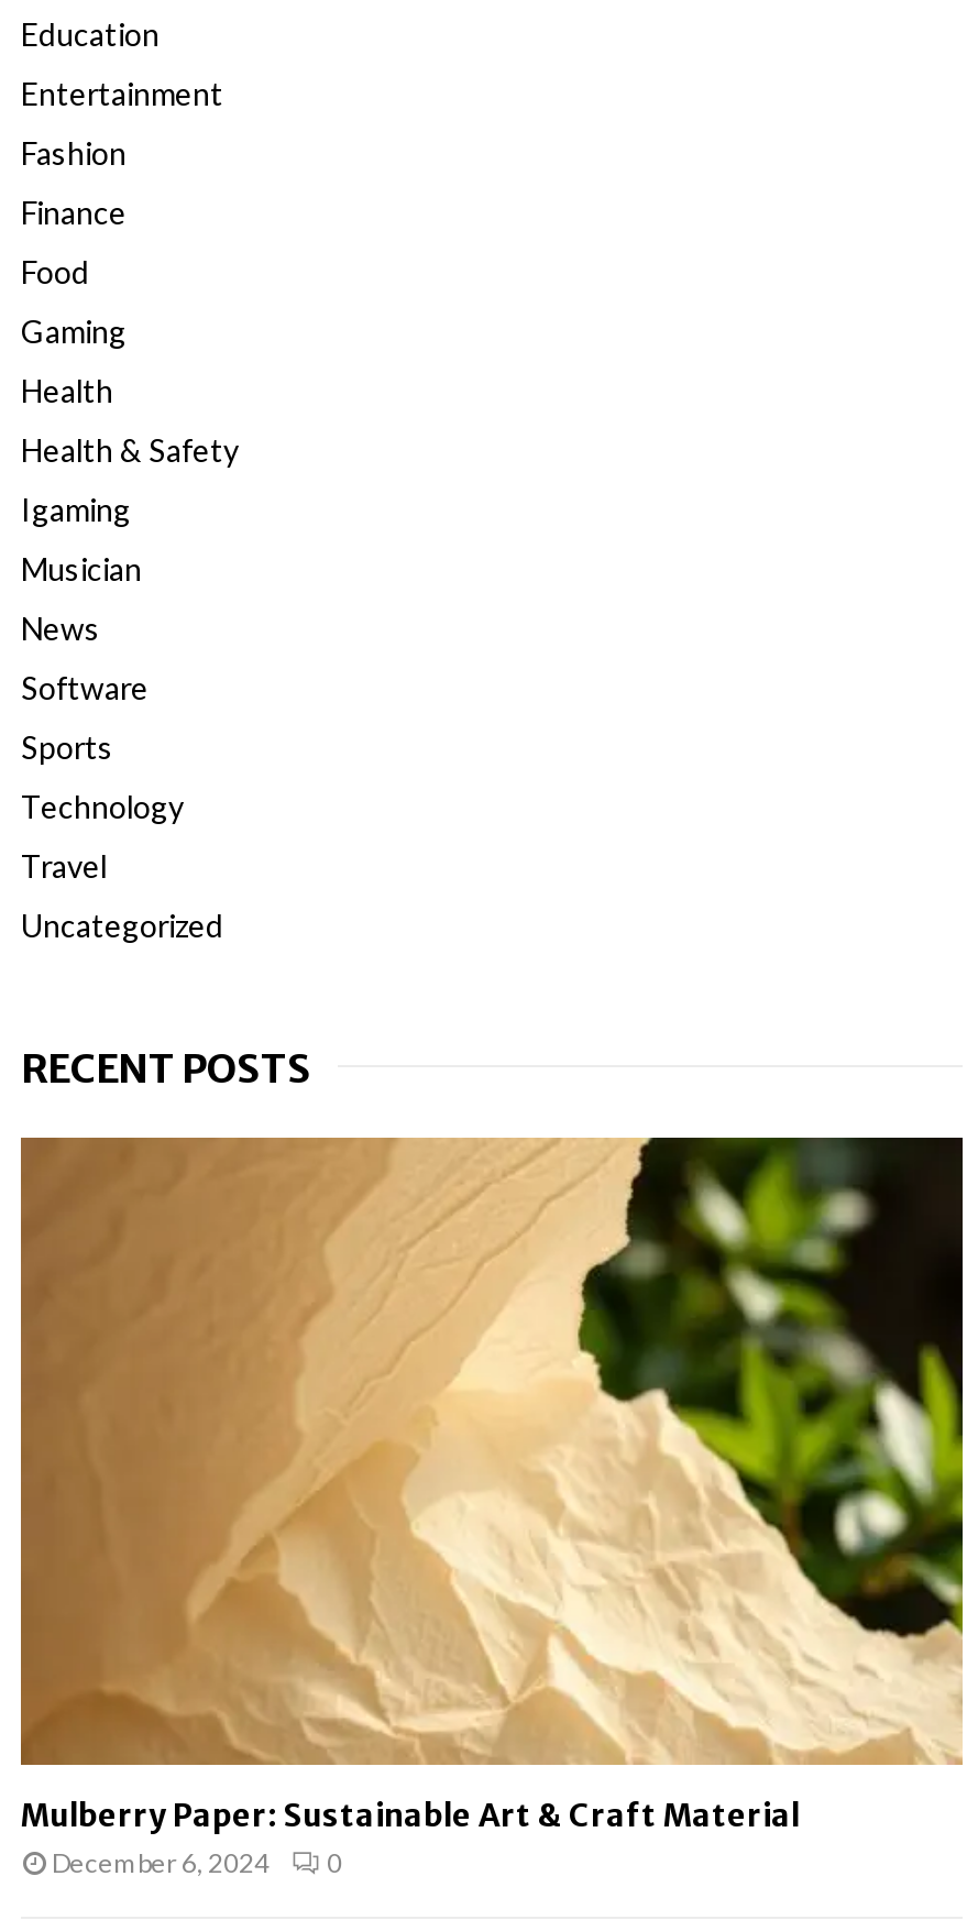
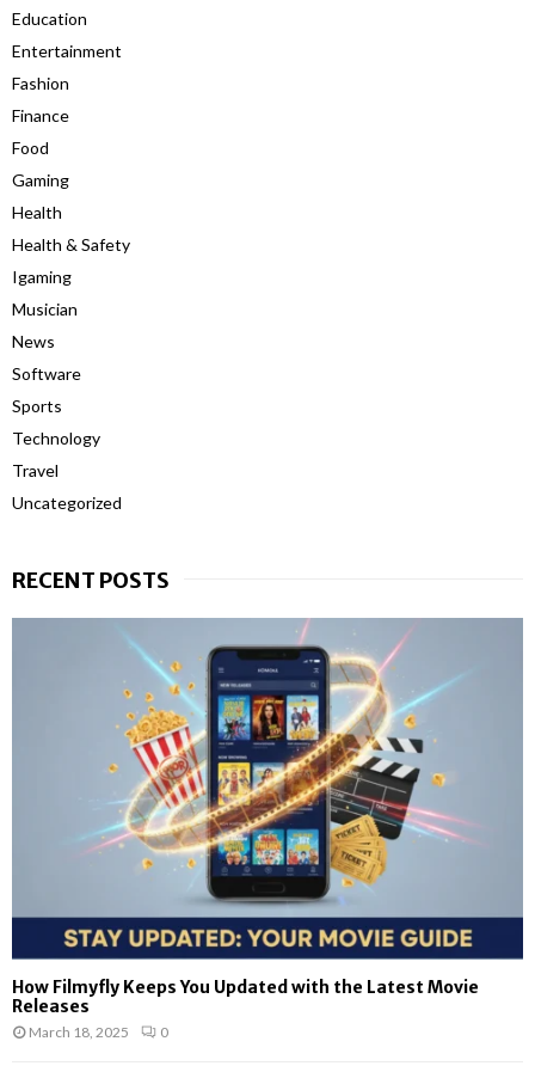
[19,1137,965,1880] [image] | Mulberry Paper: Sustainable Art & Craft Material | December 6, 2024 -> [11,618,524,1040] [image] | How Filmyfly Keeps You Updated with the Latest Movie | Releases | March 18, 2025

